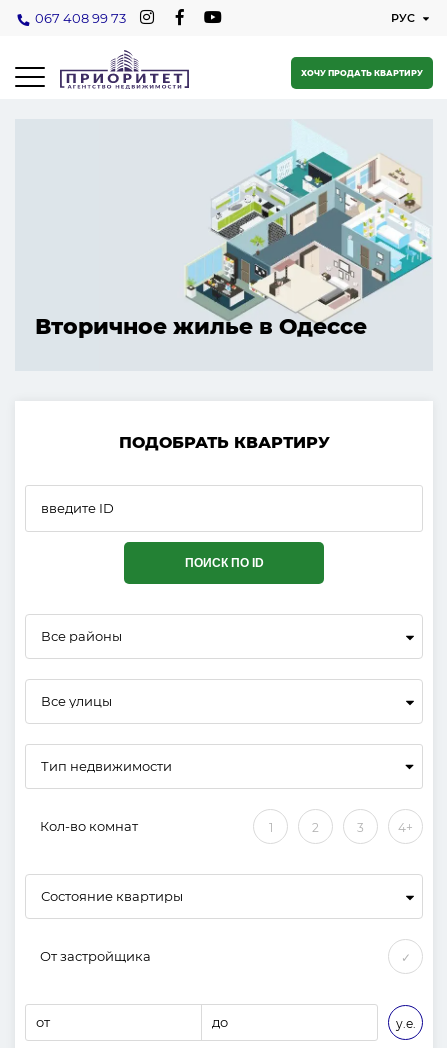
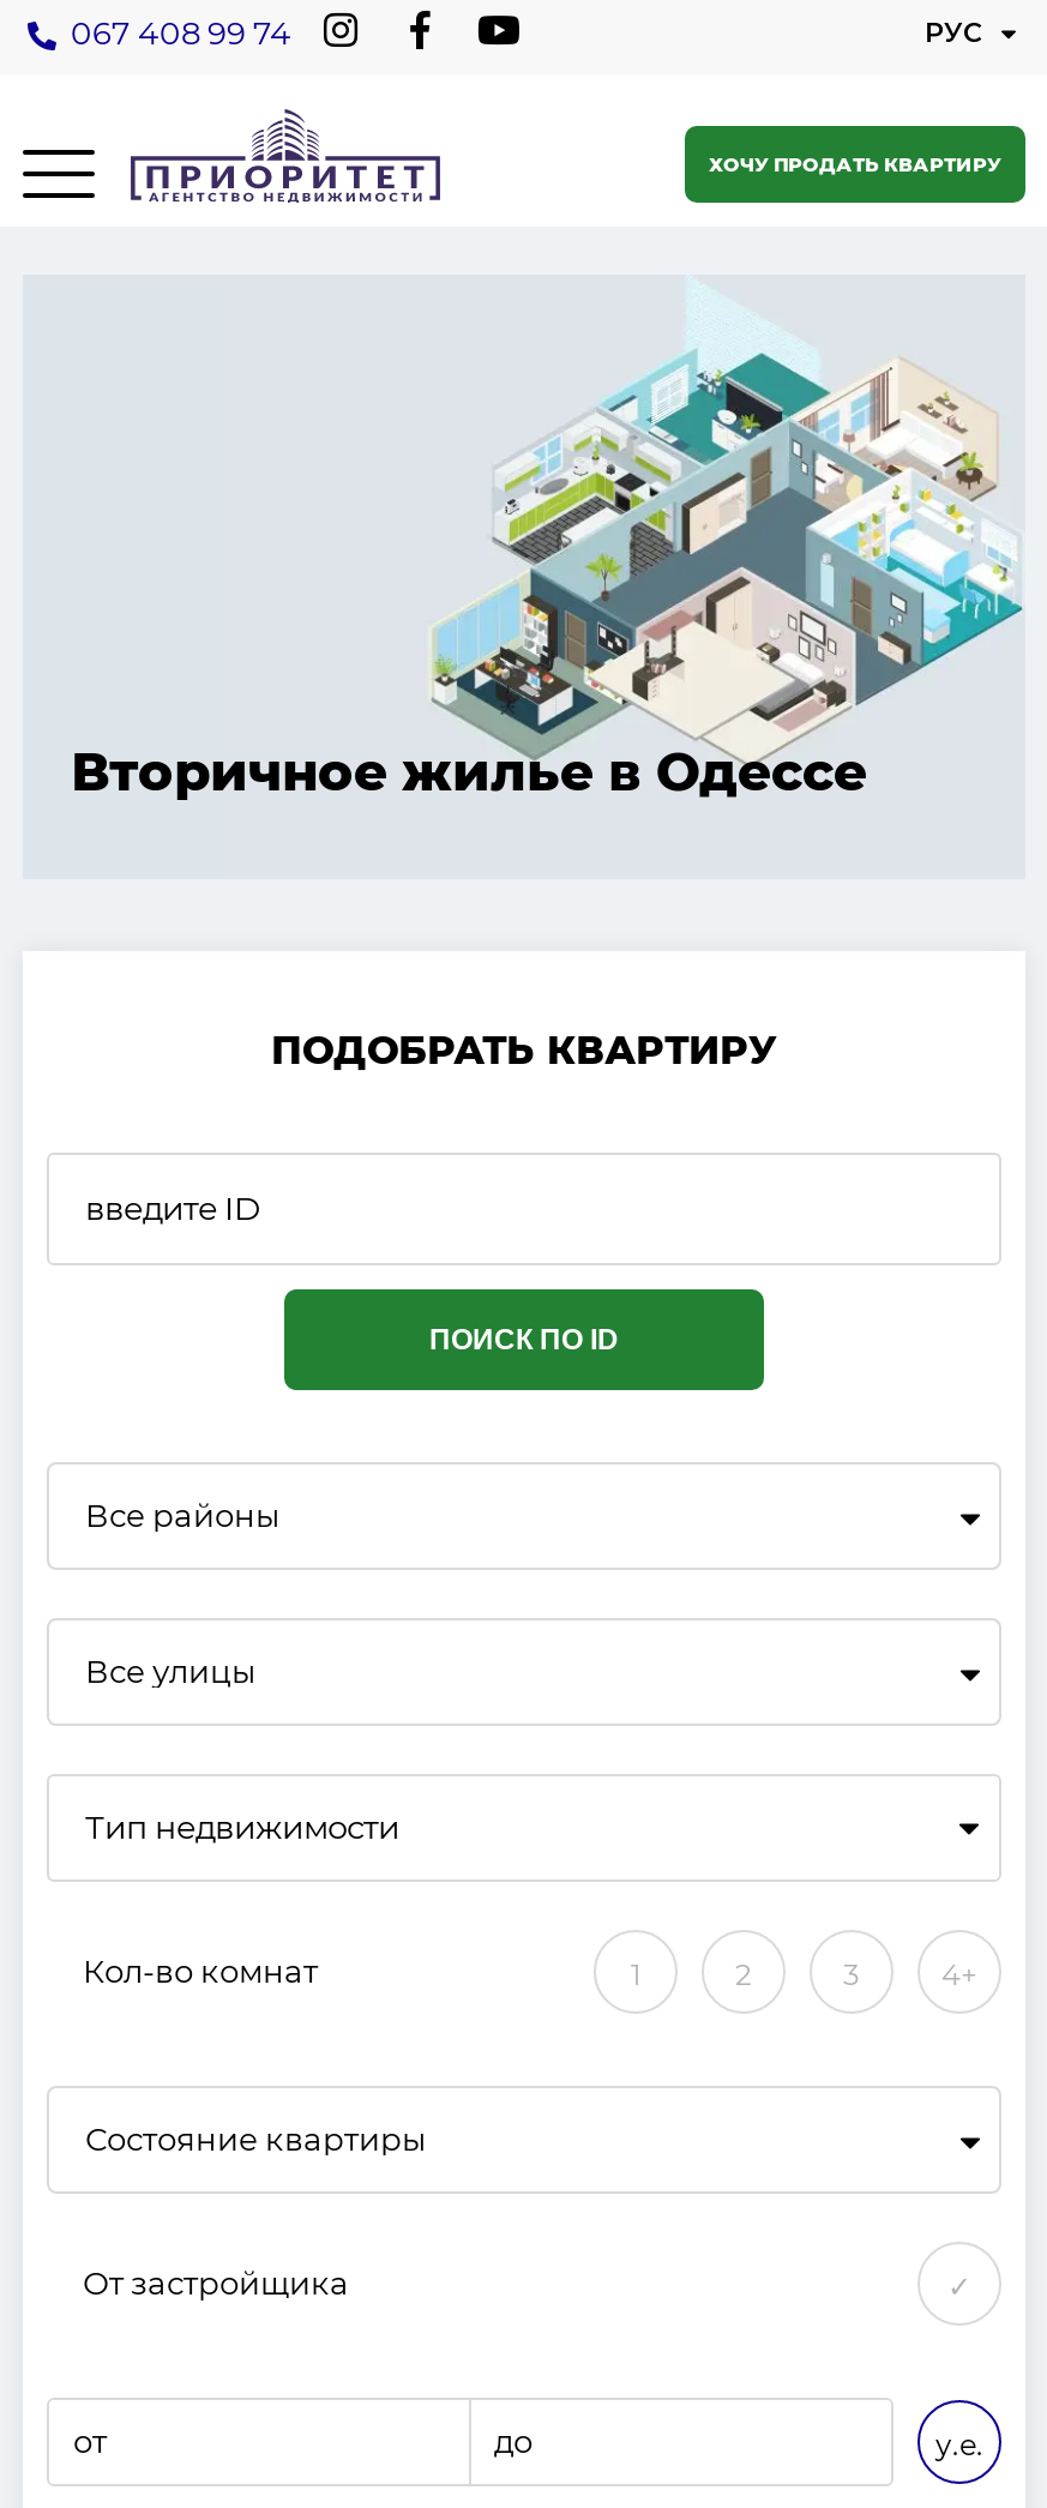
[35,10,126,26] 067 408 99 73 -> [71,13,291,52] 067 408 99 74

